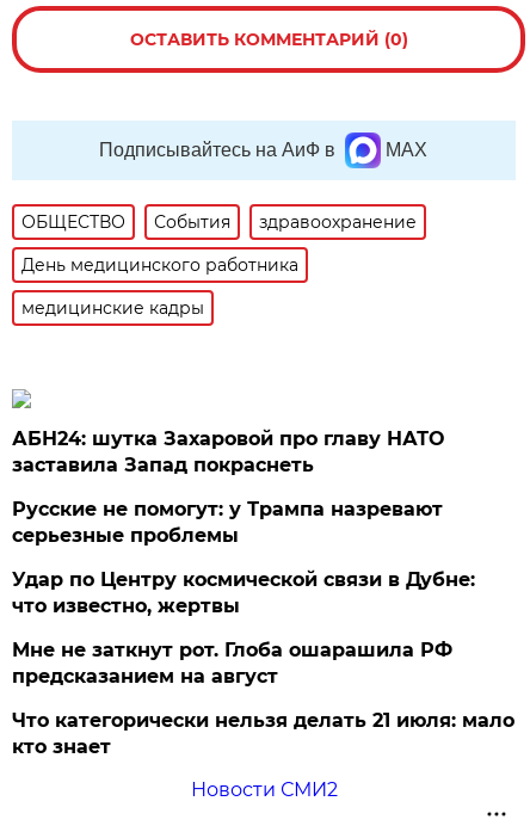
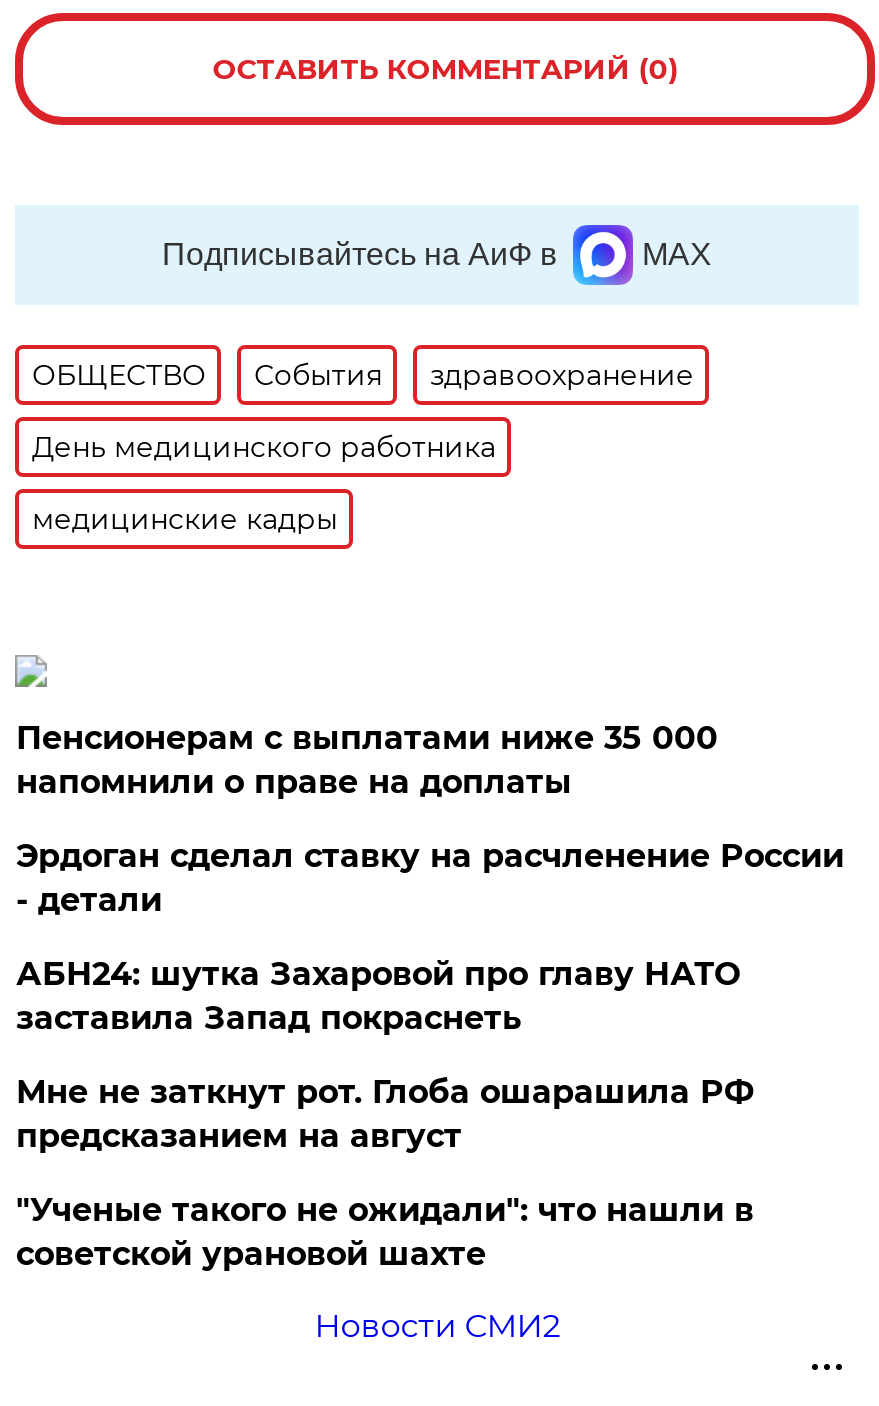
none -> [16,719,844,919] Пенсионерам с выплатами ниже 35 000 | напомнили о праве на доплаты | Эрдоган сделал ставку на расчленение России | - детали
moved [12,427,445,476] -> [16,955,740,1037]: АБН24: шутка Захаровой про главу НАТО | заставила Запад покраснеть
[12,498,476,617] Русские не помогут: у Трампа назревают | серьезные проблемы | Удар по Центру космической связи в Дубне: | что известно, жертвы -> none
[12,709,515,758] Что категорически нельзя делать 21 июля: мало | кто знает -> [16,1191,754,1273] "Ученые такого не ожидали": что нашли в | советской урановой шахте

